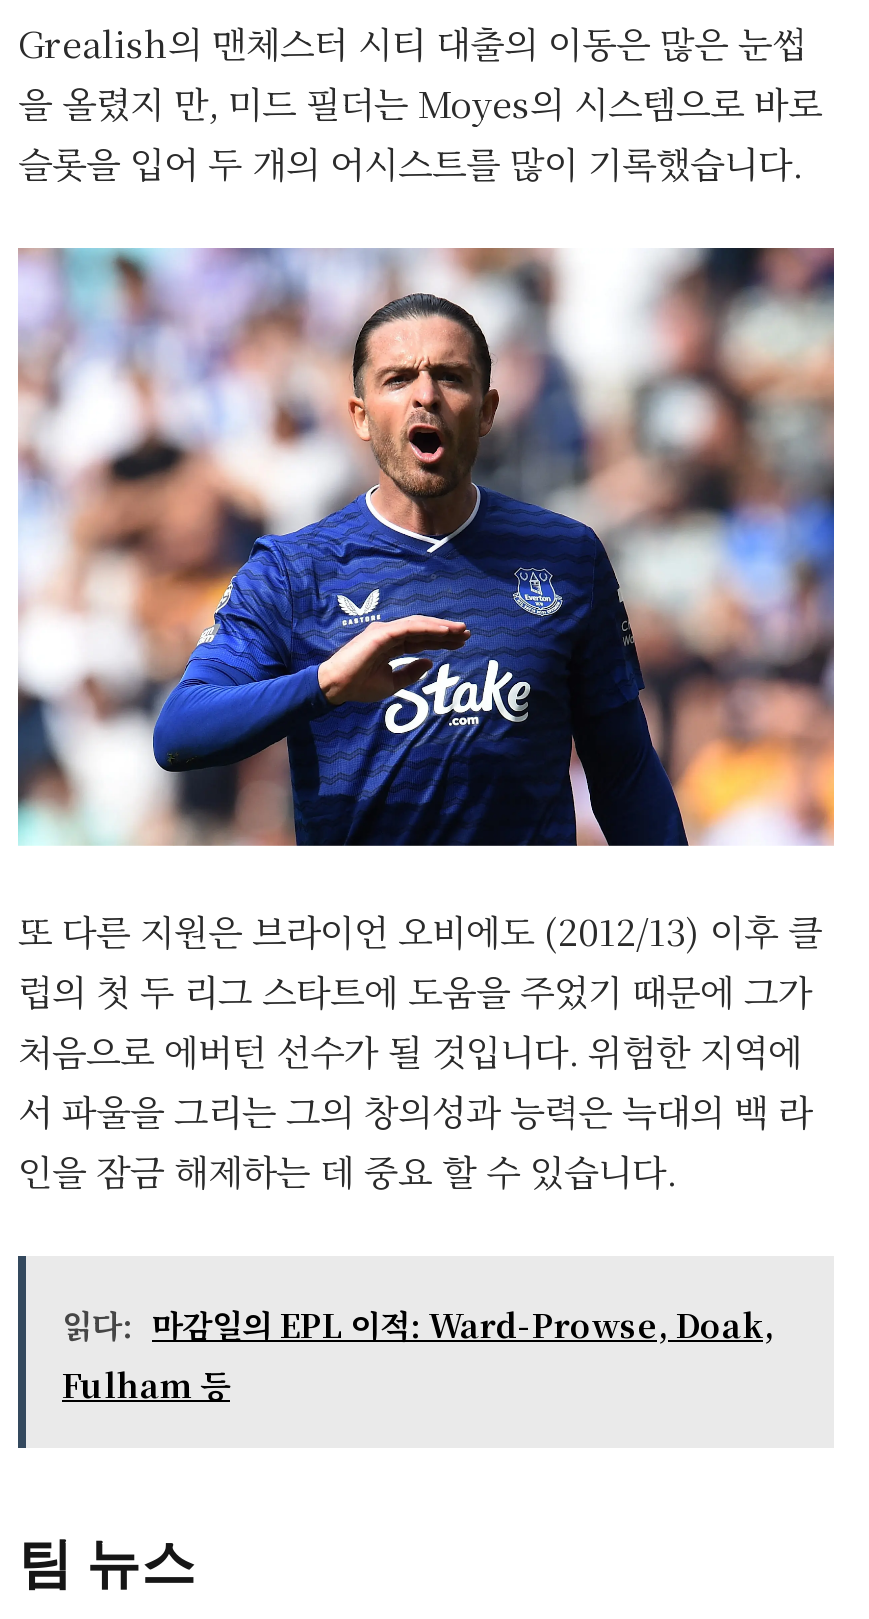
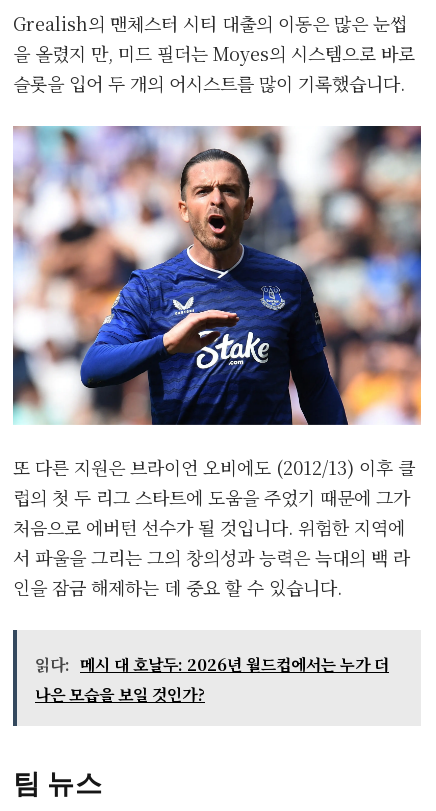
[62,1302,774,1408] 읽다: 마감일의 EPL 이적: Ward-Prowse, Doak, | Fulham 등 -> [35,653,389,706] 읽다: 메시 대 호날두: 2026년 월드컵에서는 누가 더 | 나은 모습을 보일 것인가?

